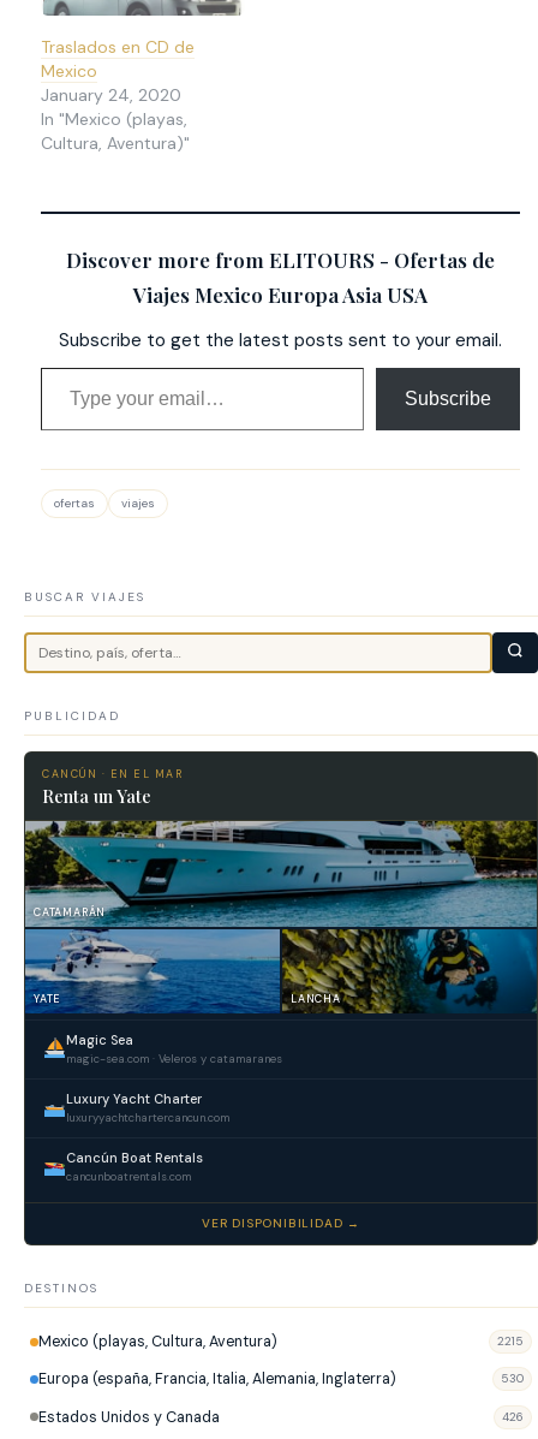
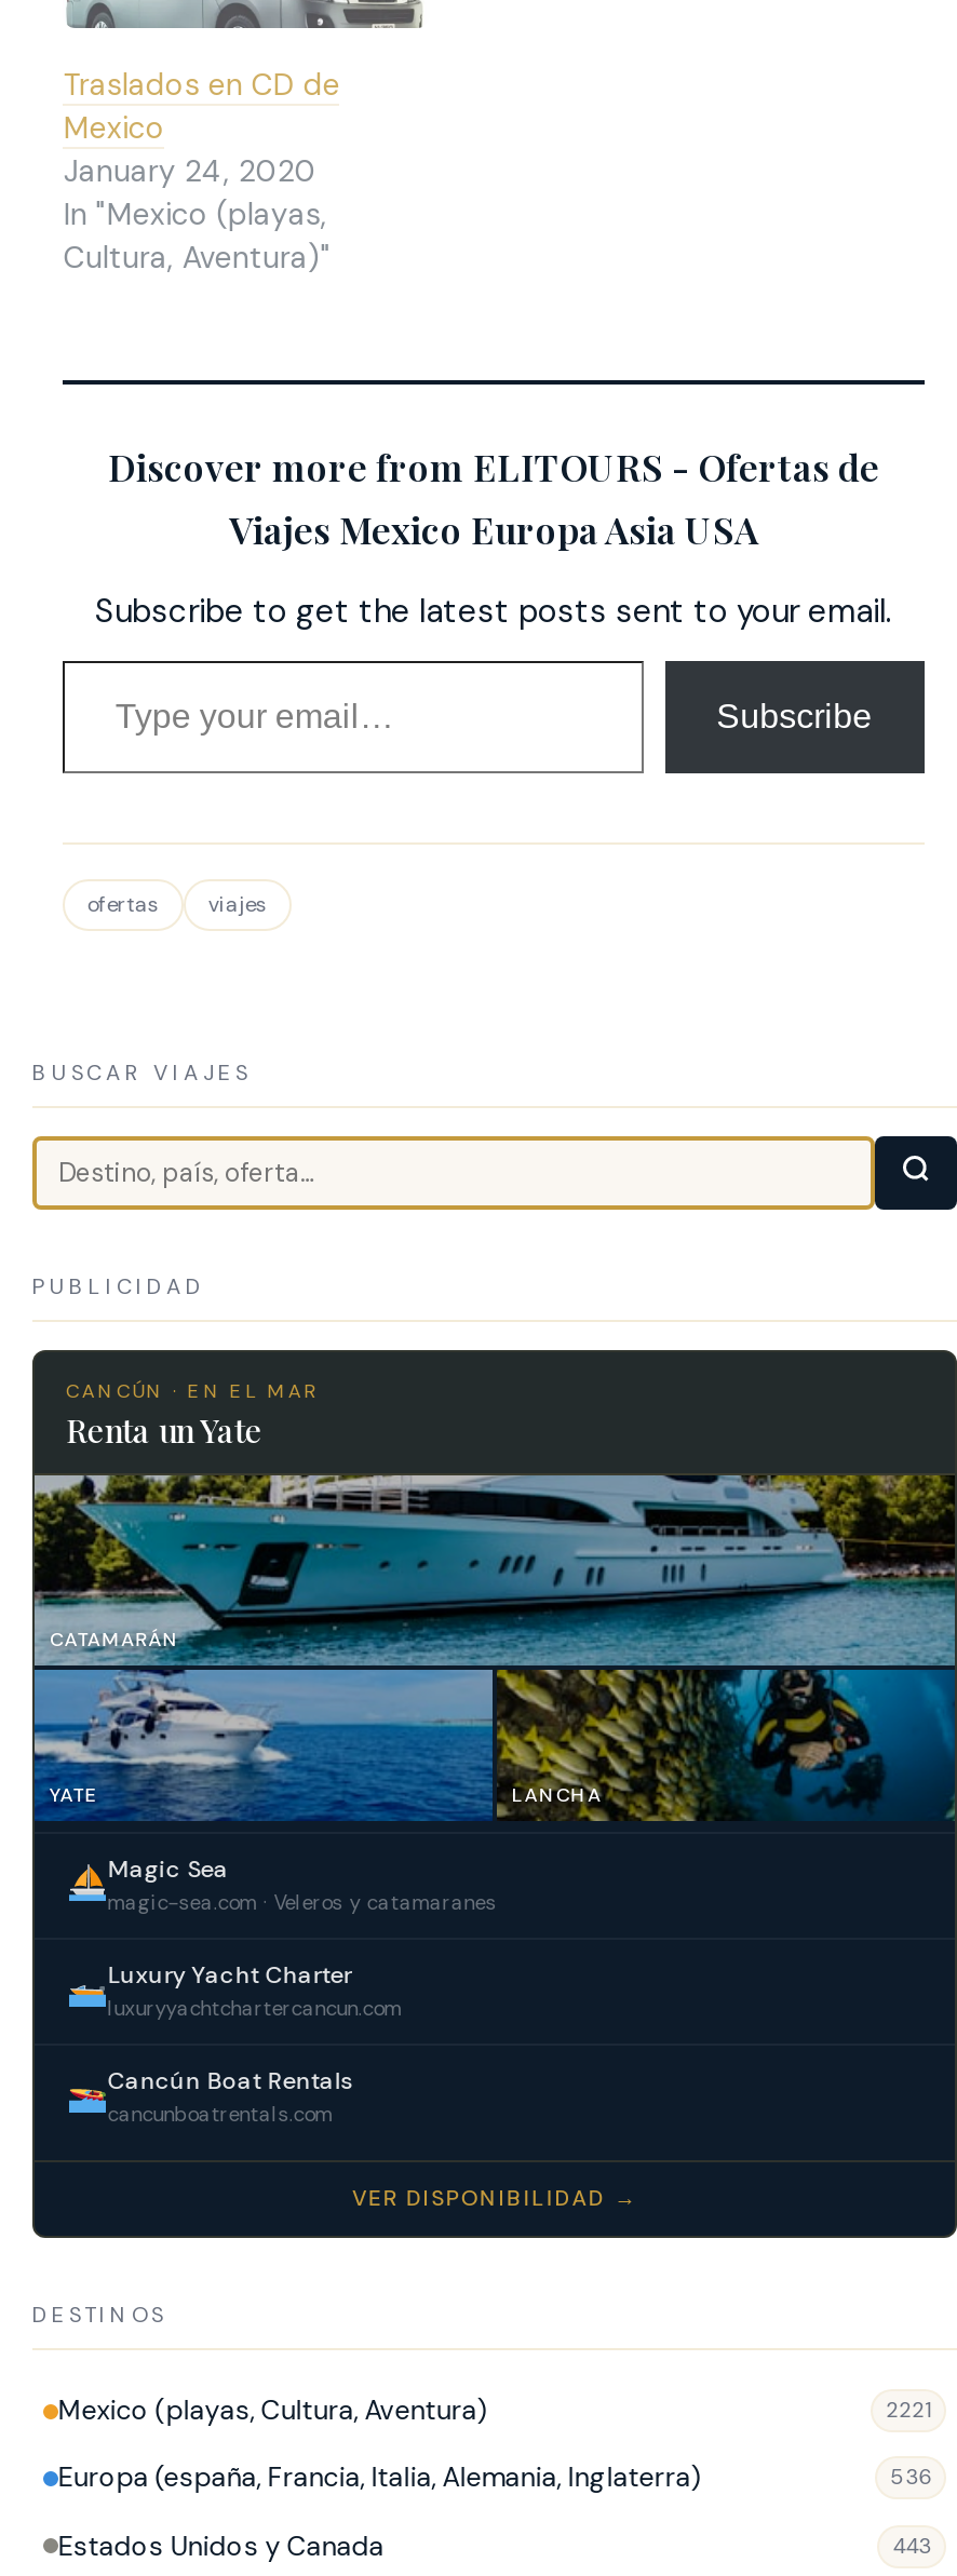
[497,1333,524,1349] 2215 -> [886,2396,932,2424] 2221
[501,1371,524,1387] 530 -> [890,2463,932,2492] 536
[502,1408,524,1424] 426 -> [893,2531,932,2559] 443

